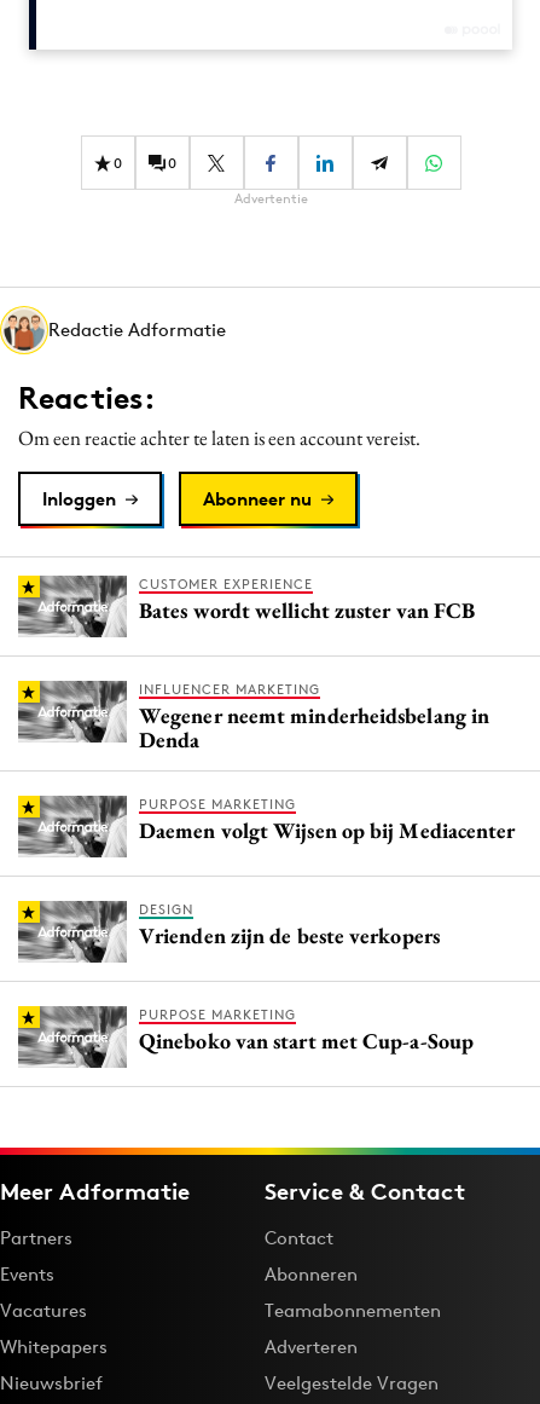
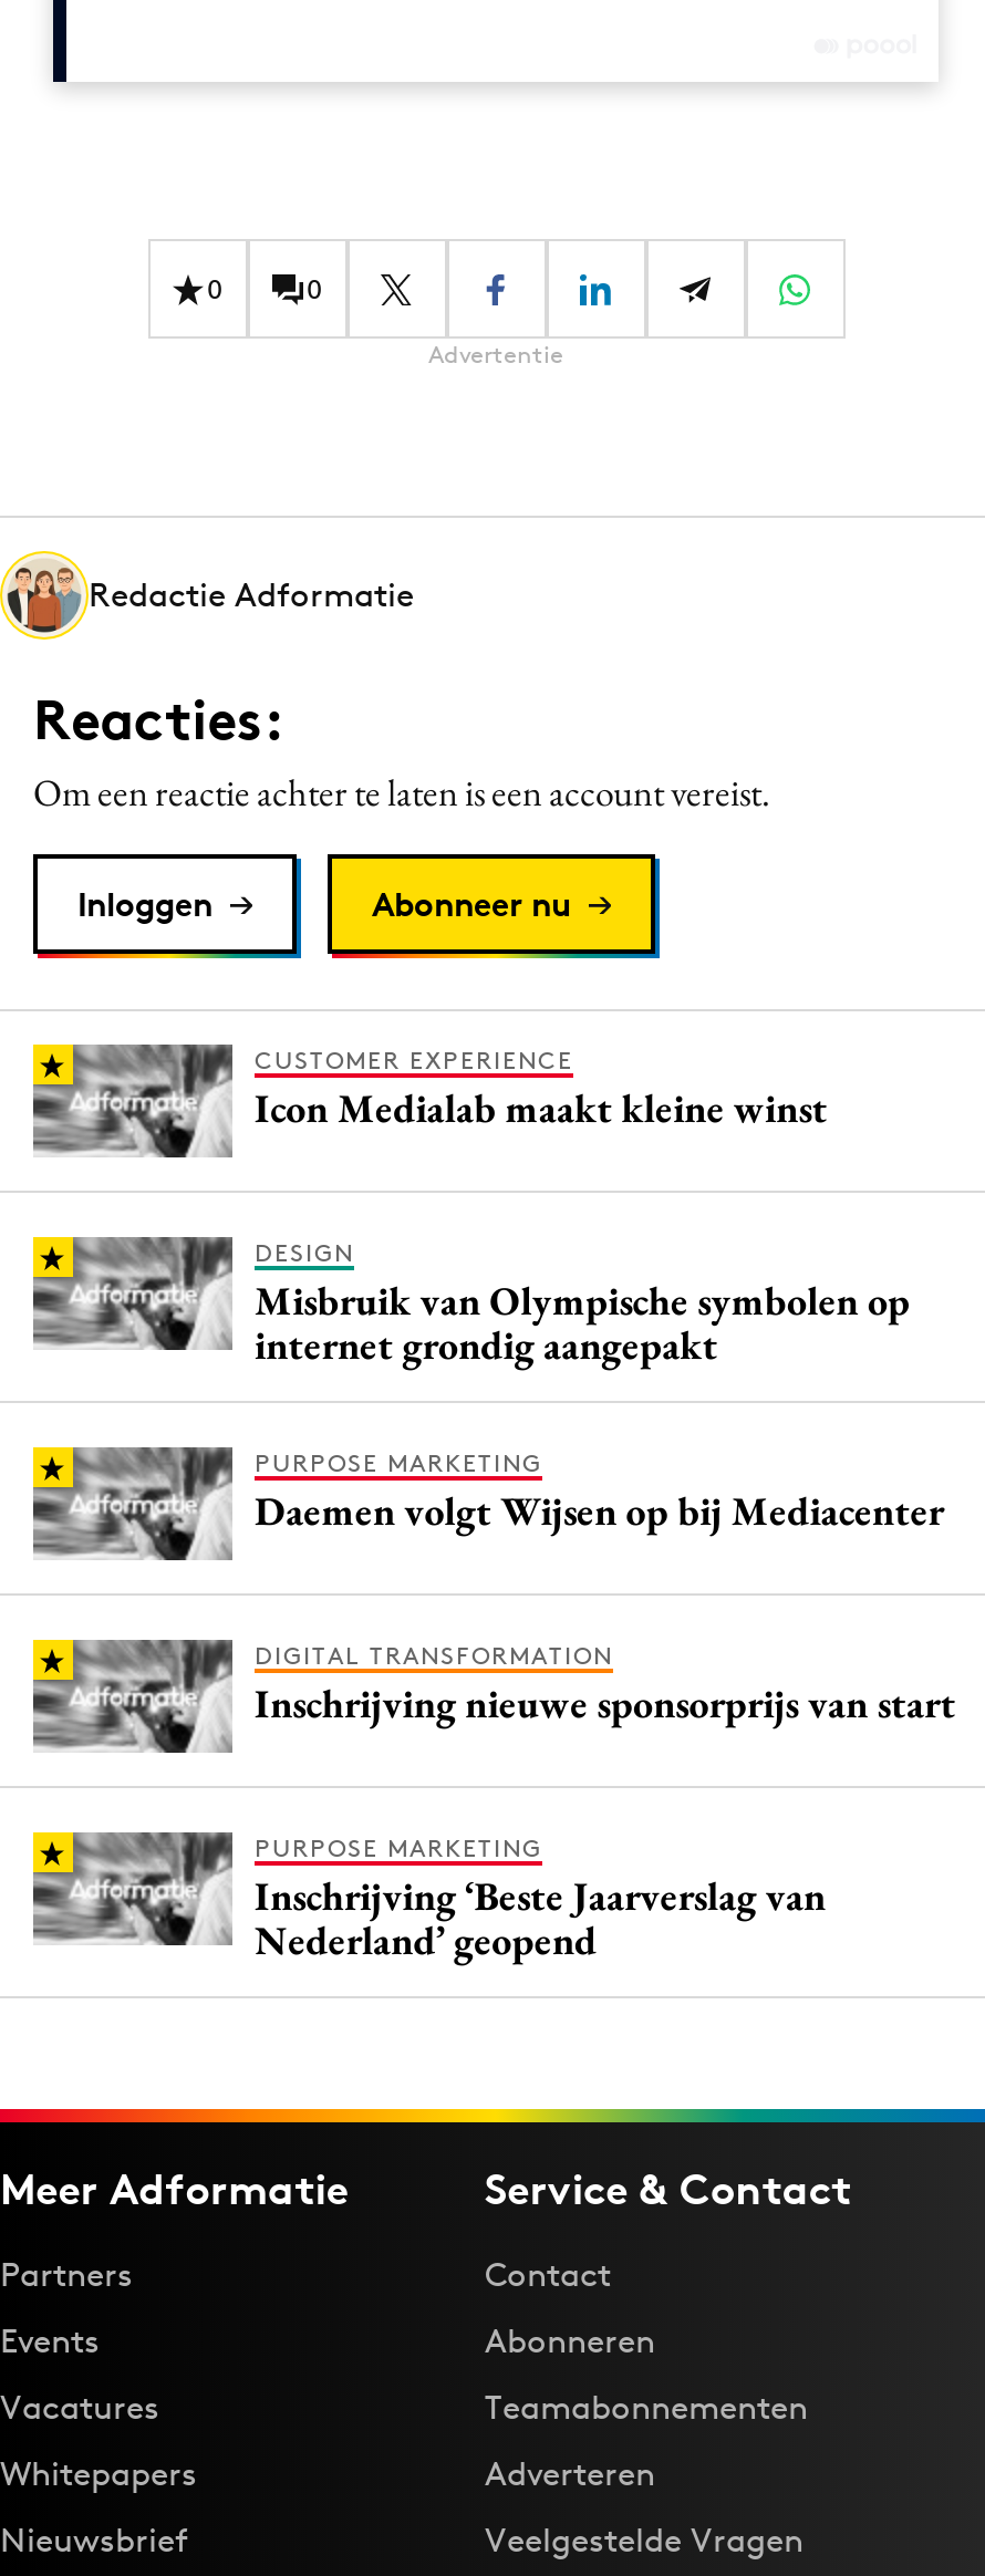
[139,596,475,624] Bates wordt wellicht zuster van FCB -> [255,1082,828,1133] Icon Medialab maakt kleine winst
[139,681,489,754] INFLUENCER MARKETING | Wegener neemt minderheidsbelang in | Denda -> [255,1237,910,1370] DESIGN | Misbruik van Olympische symbolen op | internet grondig aangepakt
[139,901,440,949] DESIGN | Vrienden zijn de beste verkopers -> [255,1640,956,1729] DIGITAL TRANSFORMATION | Inschrijving nieuwe sponsorprijs van start
[139,1027,474,1055] Qineboko van start met Cup-a-Soup -> [255,1870,826,1965] Inschrijving ‘Beste Jaarverslag van | Nederland’ geopend

